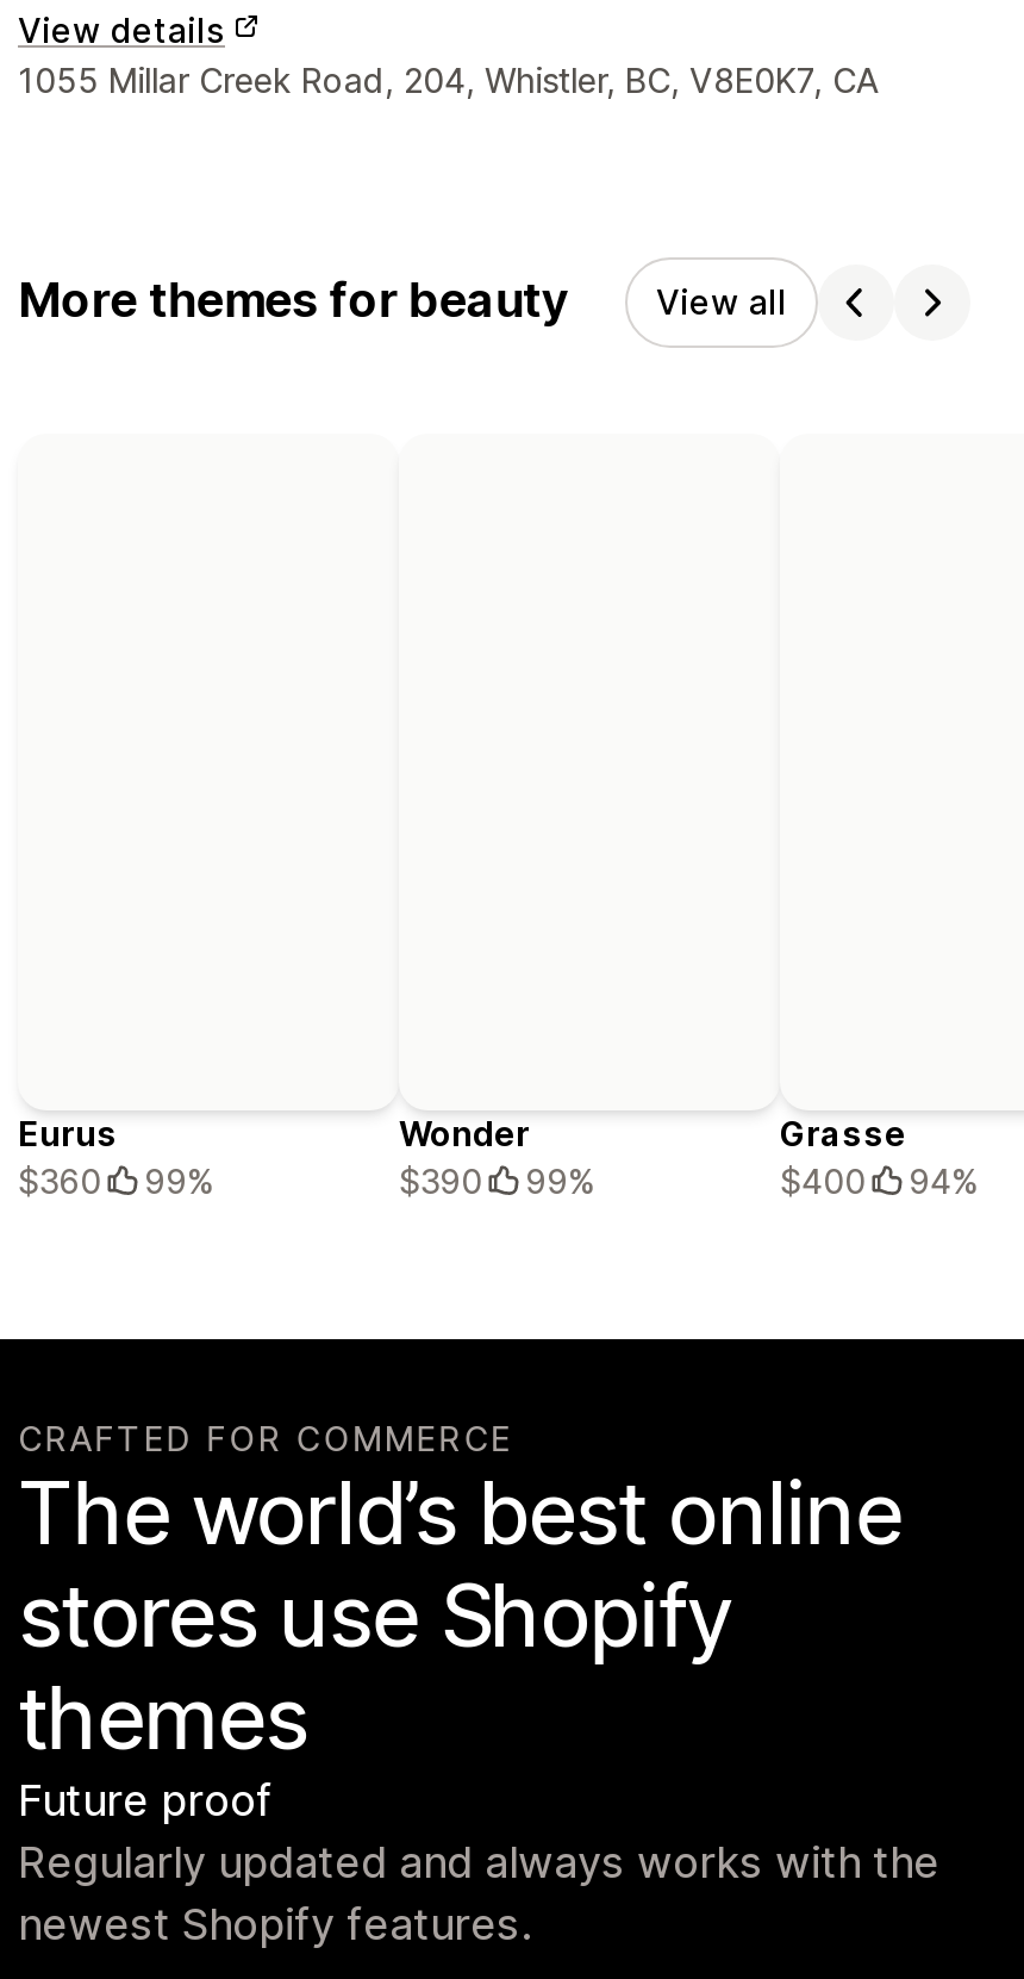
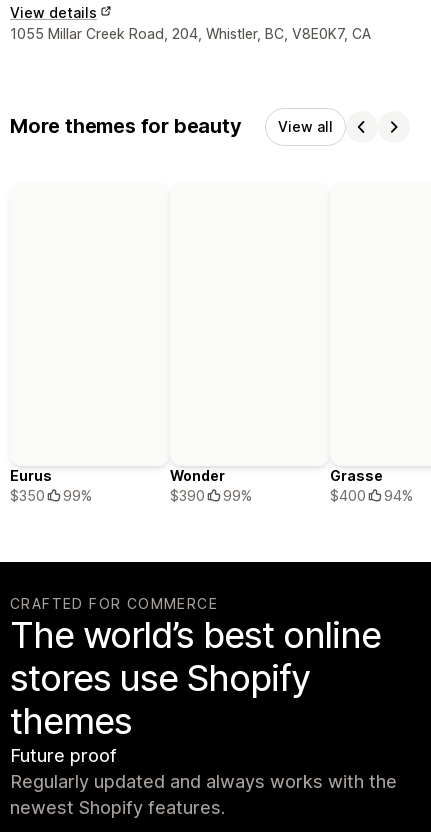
[18,1161,213,1202] $360 99% -> [10,487,92,504] $350 99%

